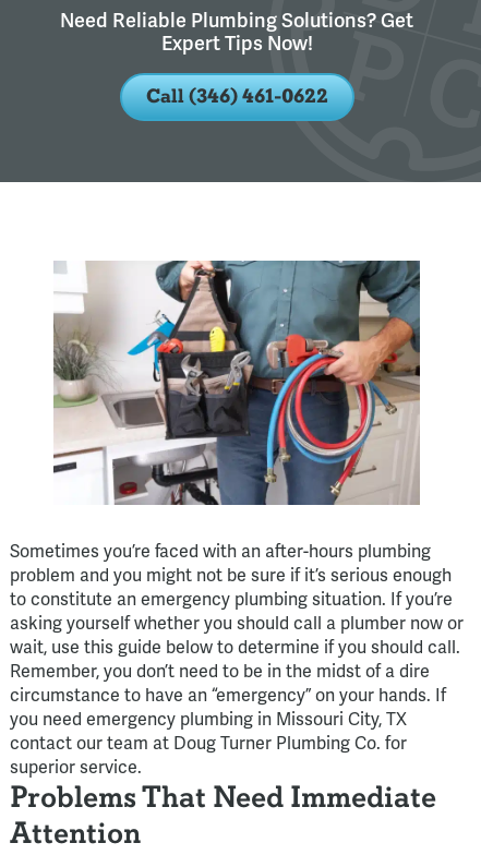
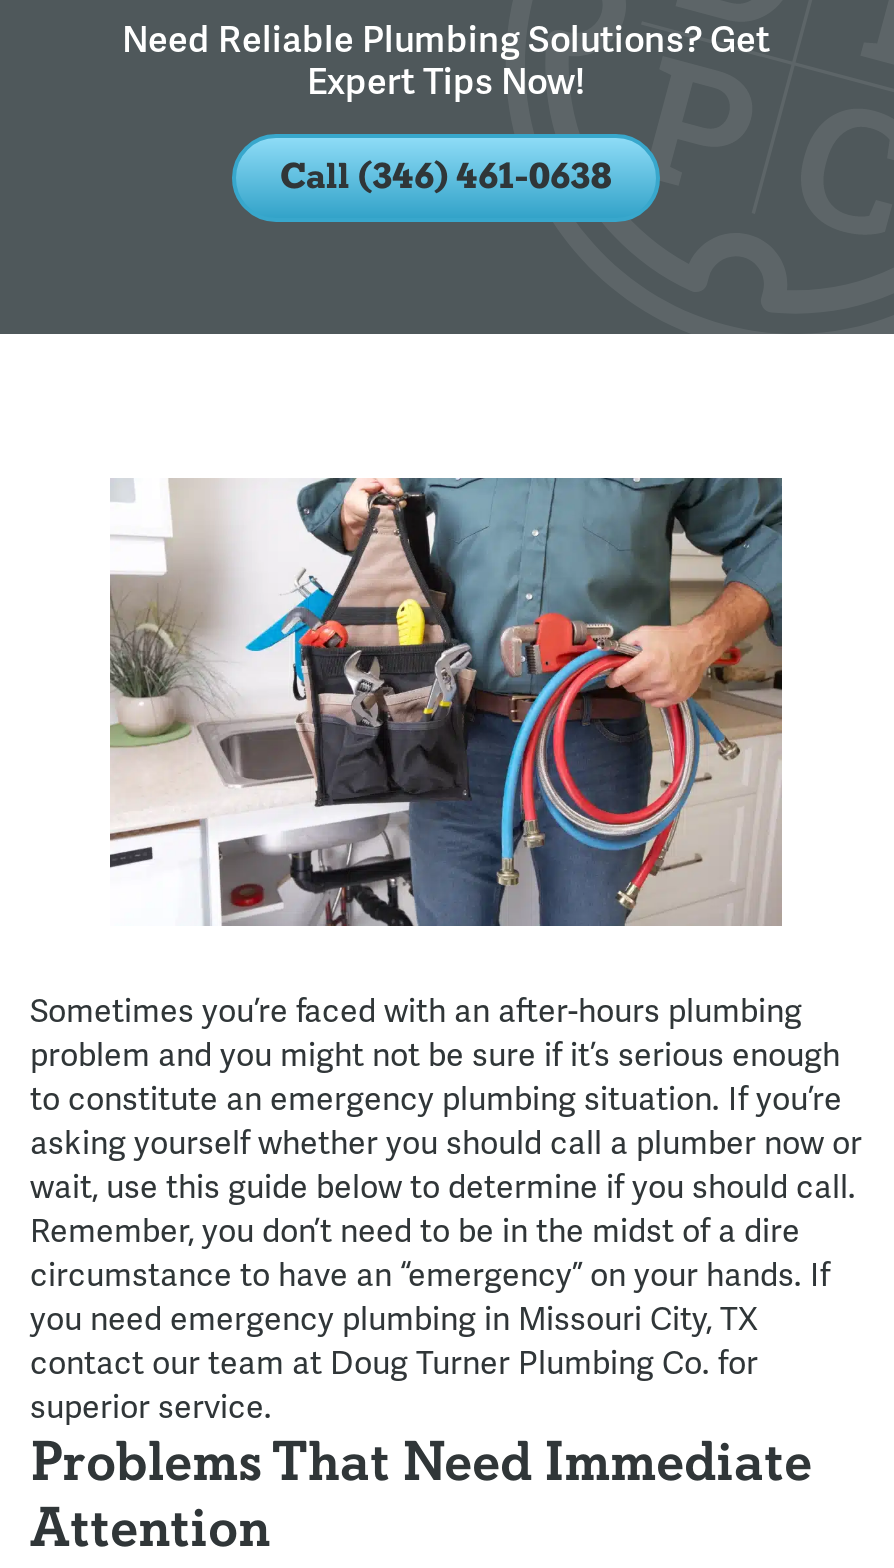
[146,84,328,109] Call (346) 461-0622 -> [280,154,612,200] Call (346) 461-0638

